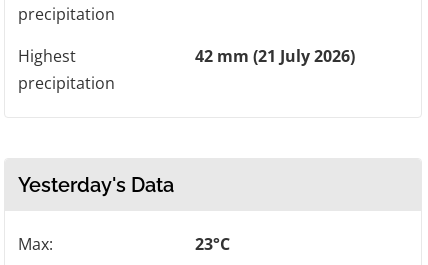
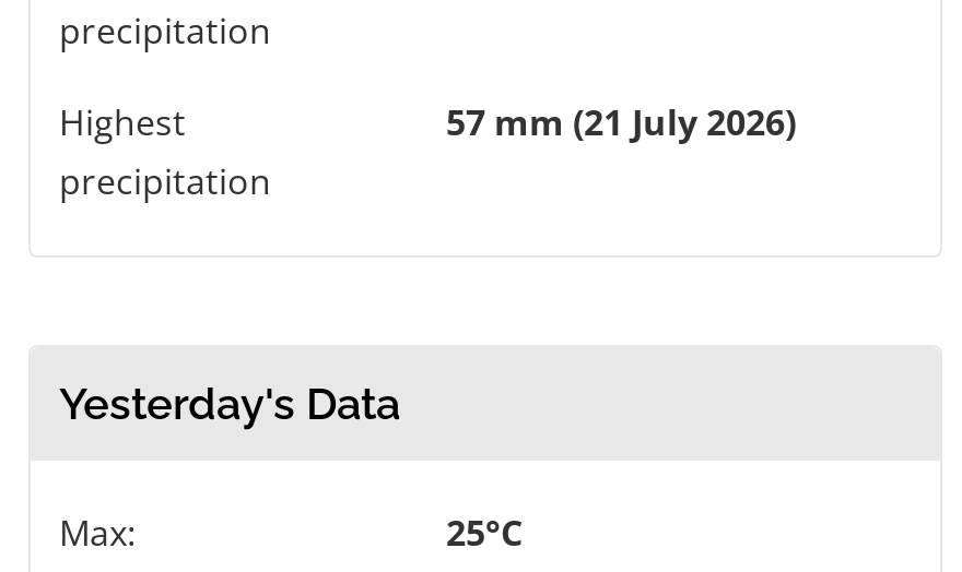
[195,45,355,67] 42 mm (21 July 2026) -> [446,98,796,146] 57 mm (21 July 2026)
[195,233,230,255] 23°C -> [446,508,523,556] 25°C

